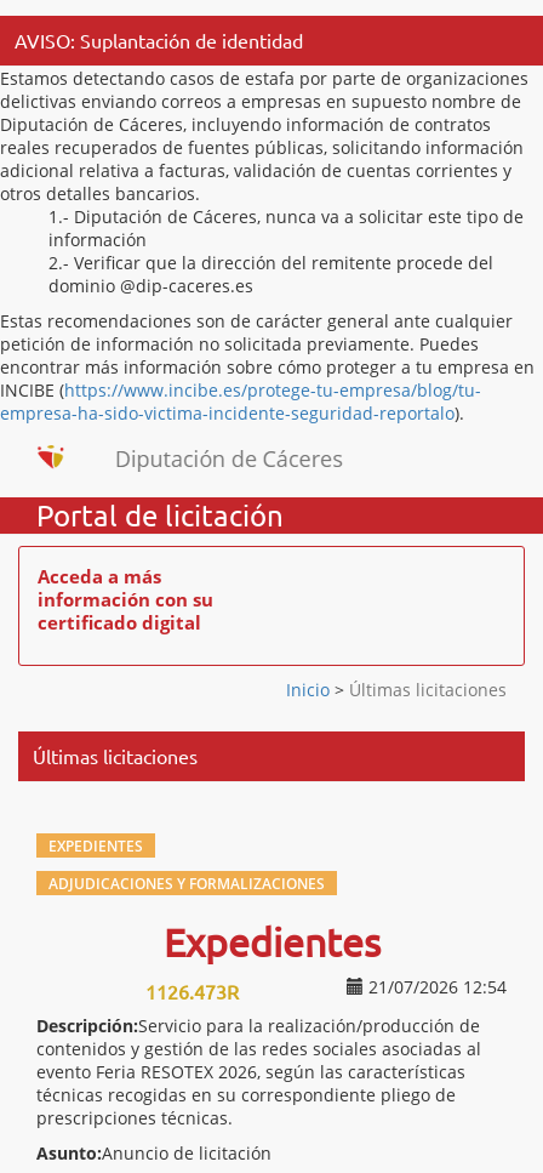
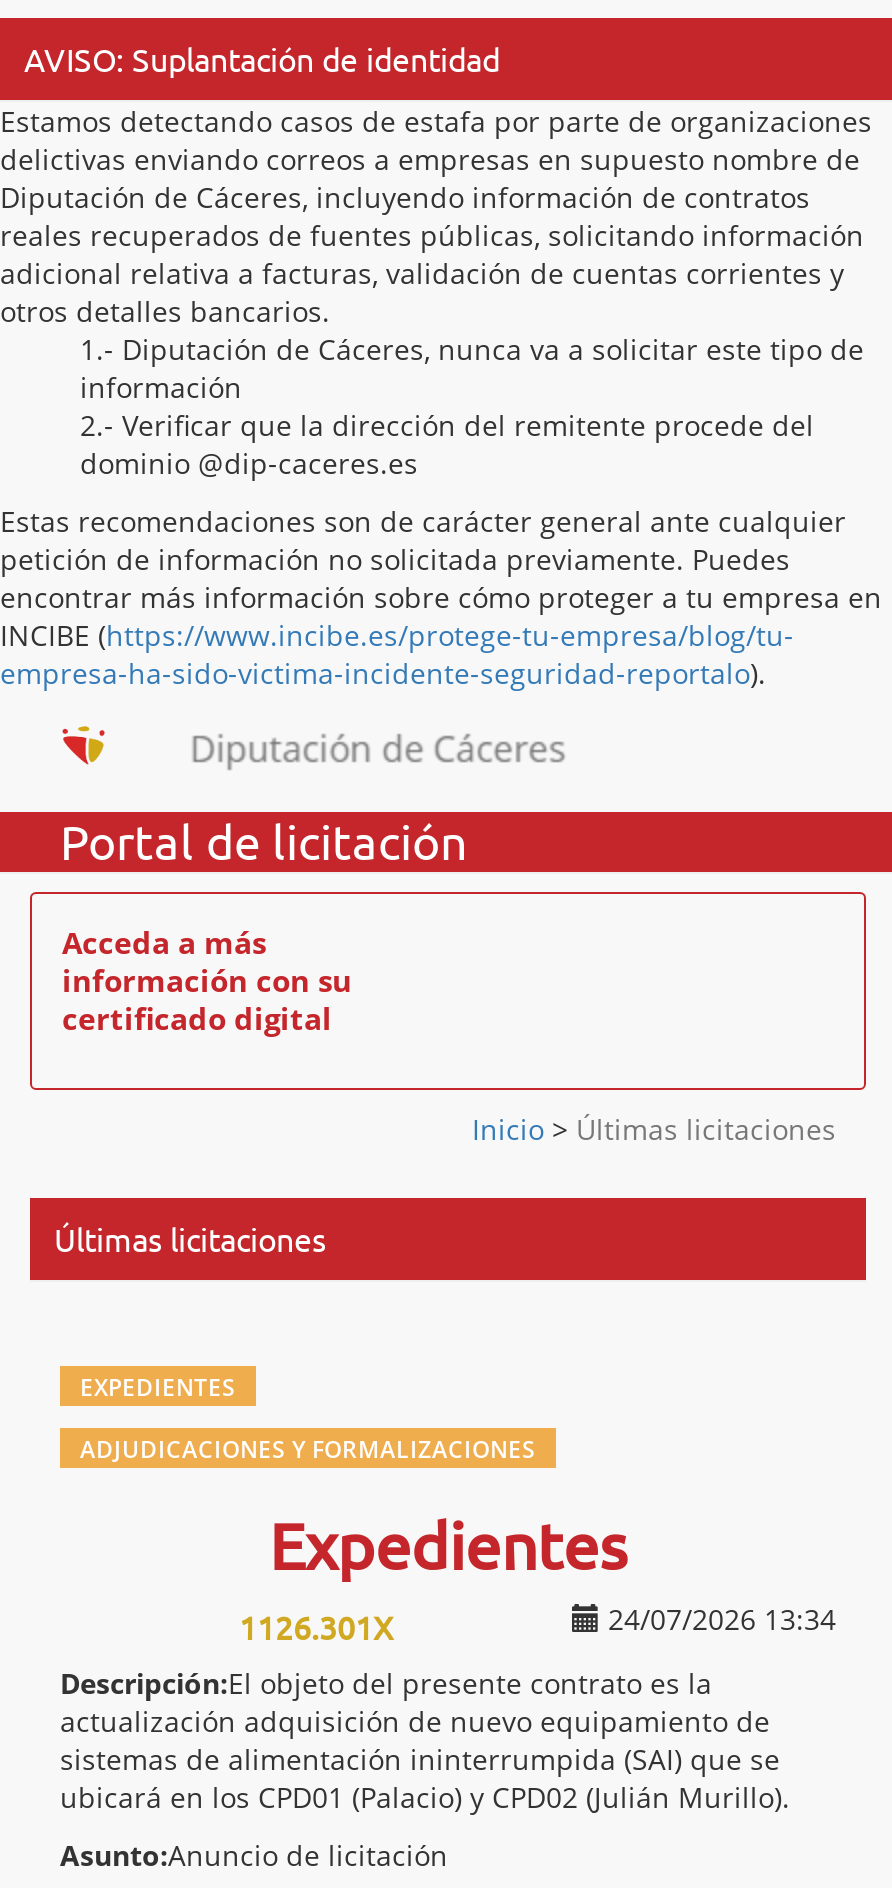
[36,975,507,1129] 21/07/2026 12:54 | 1126.473R | Descripción:Servicio para la realización/producción de | contenidos y gestión de las redes sociales asociadas al | evento Feria RESOTEX 2026, según las características | técnicas recogidas en su correspondiente pliego de | prescripciones técnicas. -> [60,1600,836,1816] 24/07/2026 13:34 | 1126.301X | Descripción:El objeto del presente contrato es la | actualización adquisición de nuevo equipamiento de | sistemas de alimentación ininterrumpida (SAI) que se | ubicará en los CPD01 (Palacio) y CPD02 (Julián Murillo).

